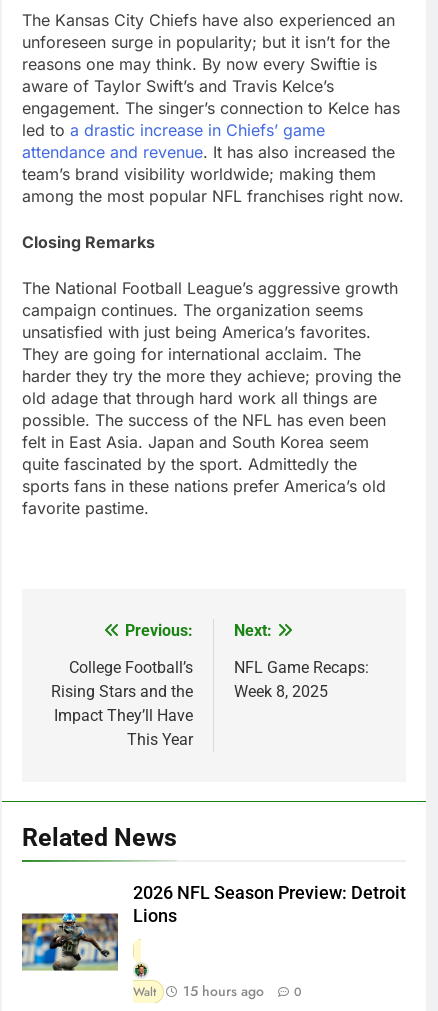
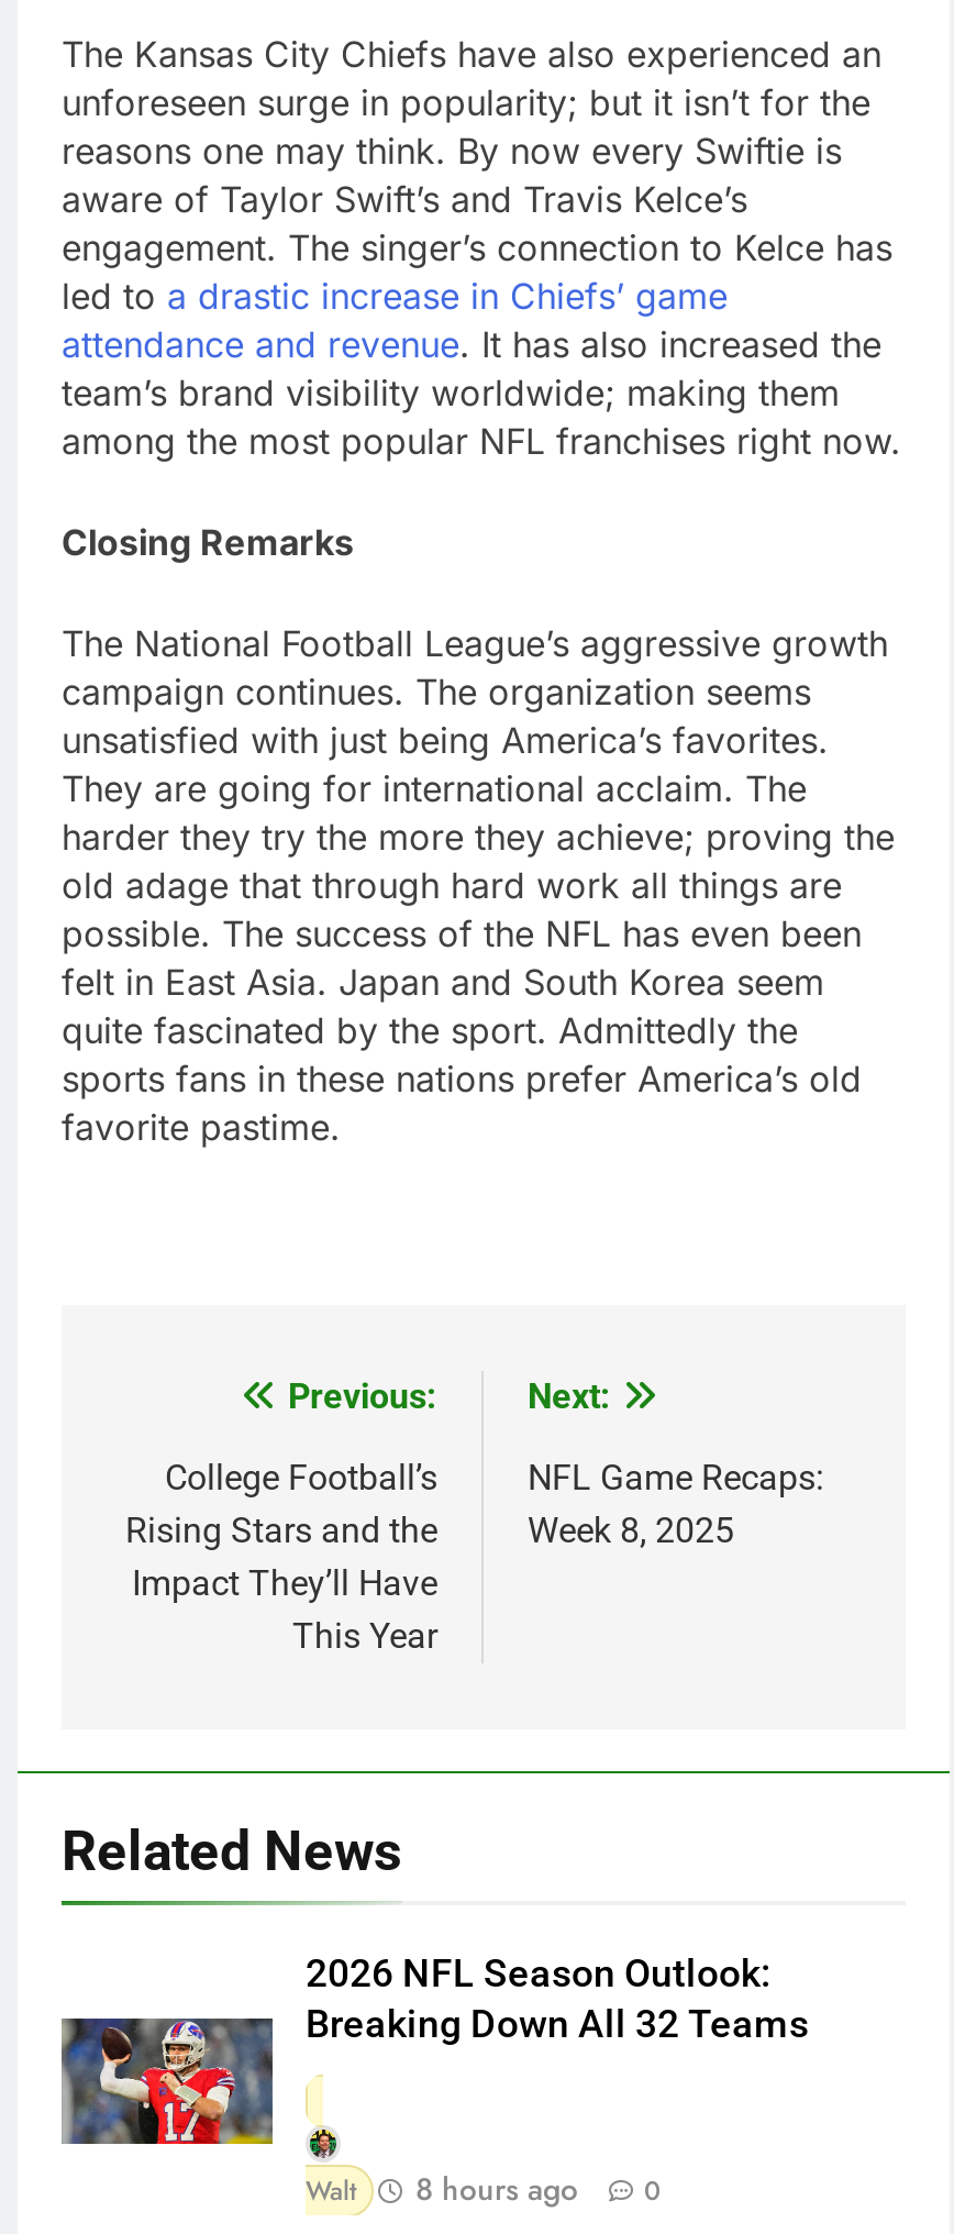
[21,883,406,972] [image] | 2026 NFL Season Preview: Detroit | Lions -> [59,1951,809,2147] [image] | 2026 NFL Season Outlook: | Breaking Down All 32 Teams
[133,981,302,1001] Walt 15 hours ago 0 -> [306,2166,662,2210] Walt 8 hours ago 0

